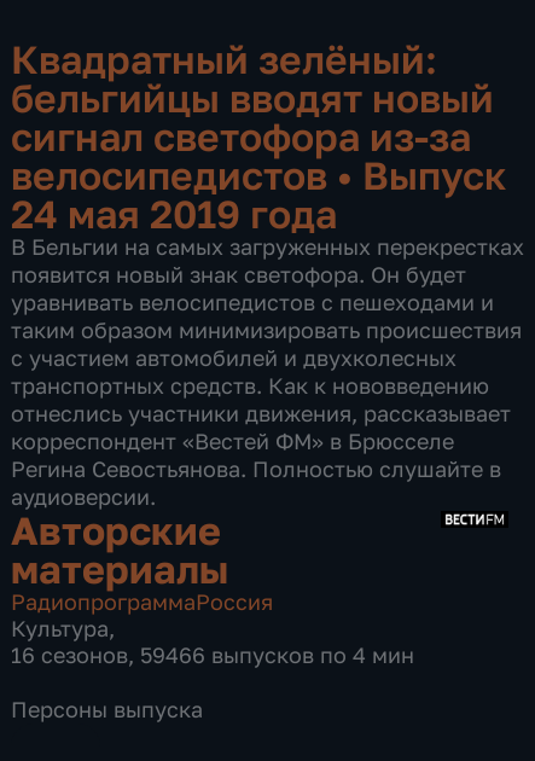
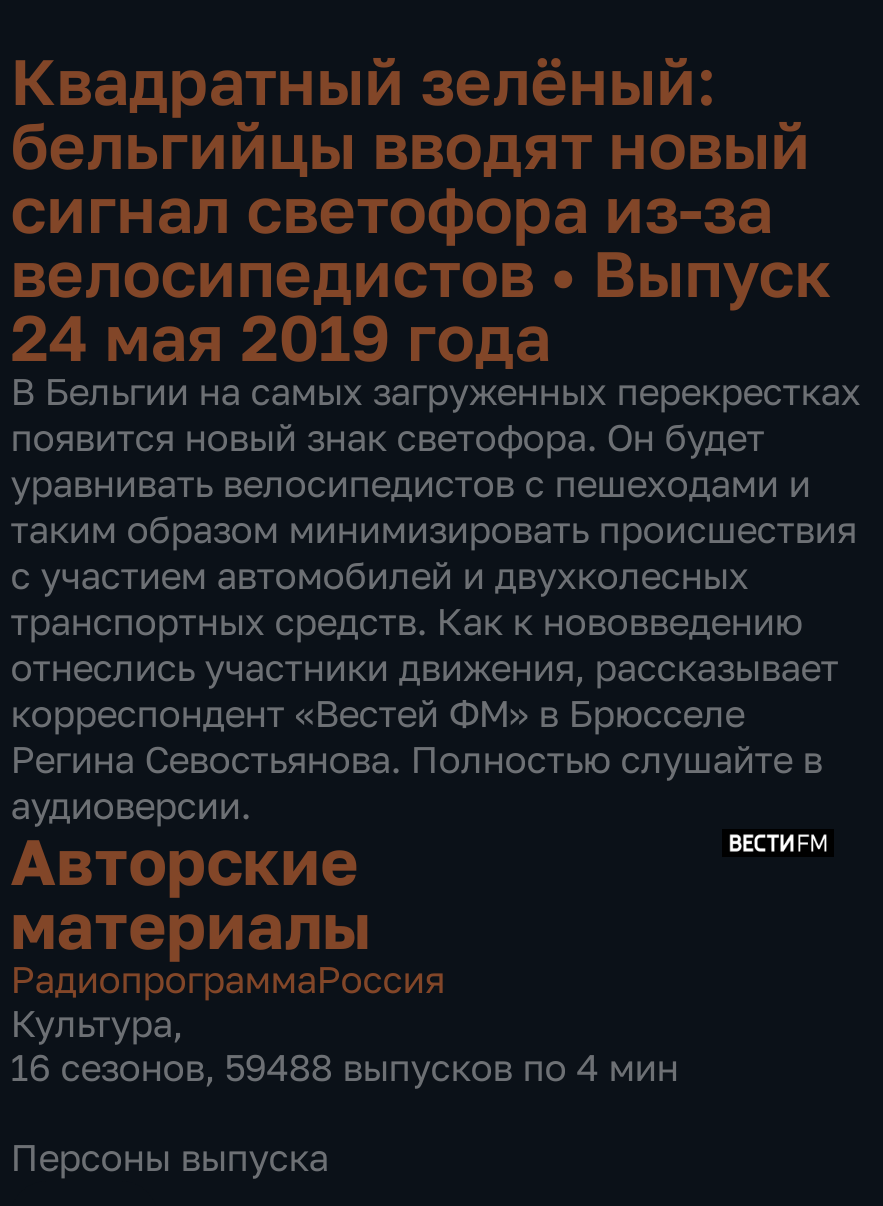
[11,641,414,668] 16 сезонов, 59466 выпусков по 4 мин -> [10,1045,678,1089] 16 сезонов, 59488 выпусков по 4 мин

